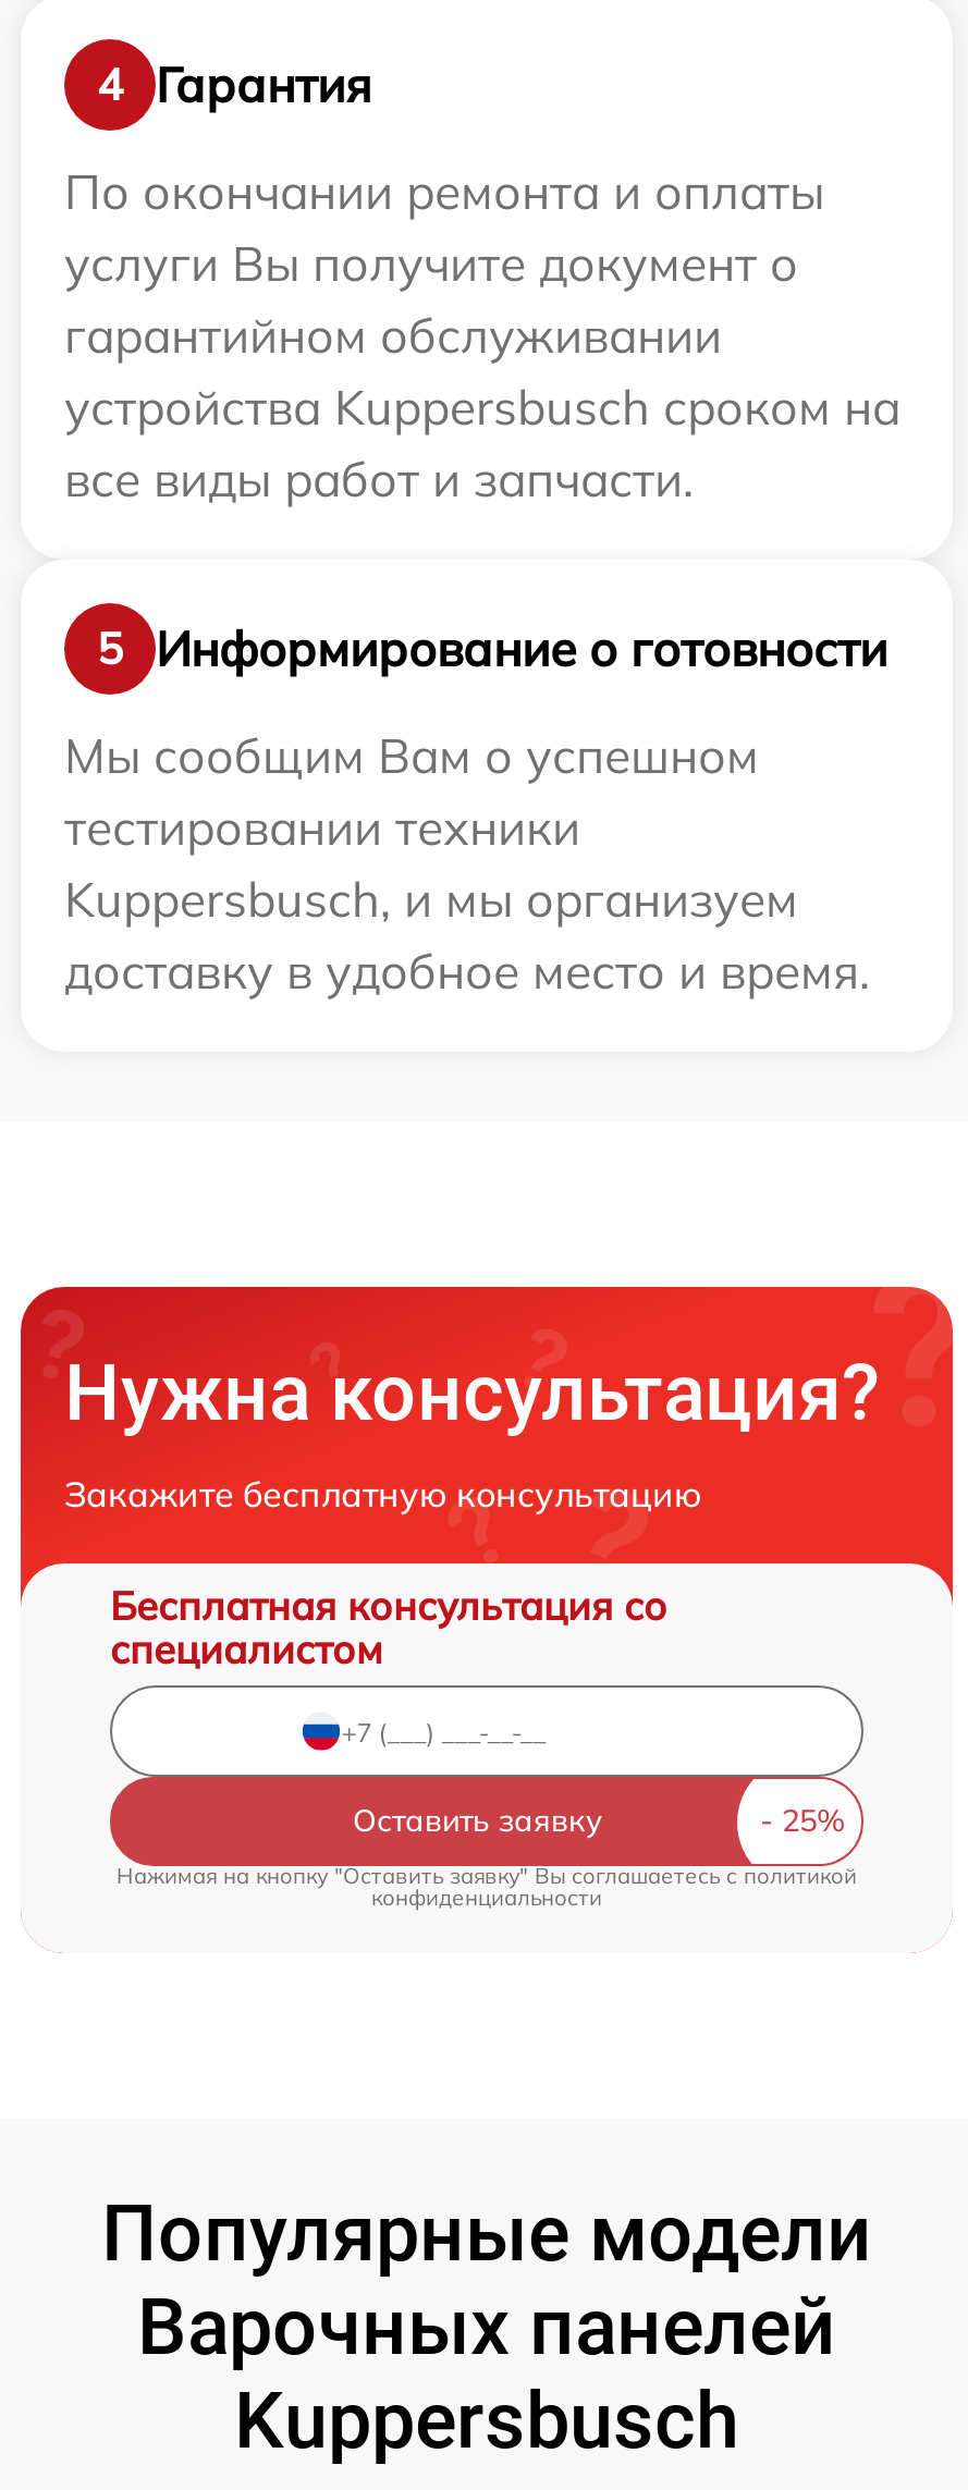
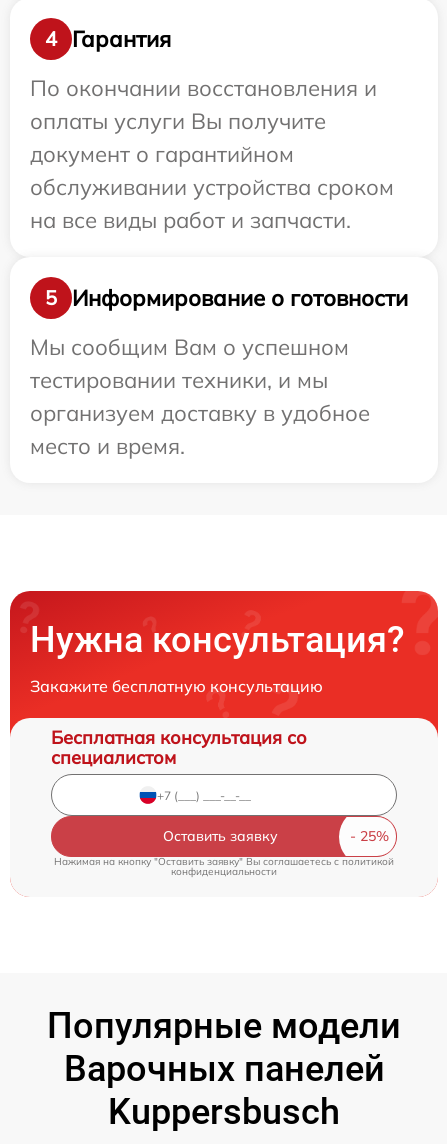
[64,161,900,510] По окончании ремонта и оплаты | услуги Вы получите документ о | гарантийном обслуживании | устройства Kuppersbusch сроком на | все виды работ и запчасти. -> [30,74,394,234] По окончании восстановления и | оплаты услуги Вы получите | документ о гарантийном | обслуживании устройства сроком | на все виды работ и запчасти.
[64,797,870,1002] тестировании техники | Kuppersbusch, и мы организуем | доставку в удобное место и время. -> [30,366,370,460] тестировании техники, и мы | организуем доставку в удобное | место и время.

